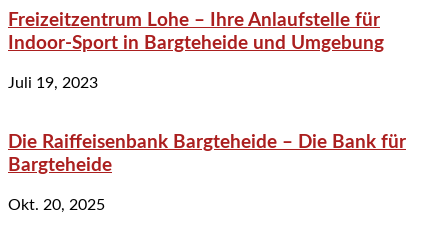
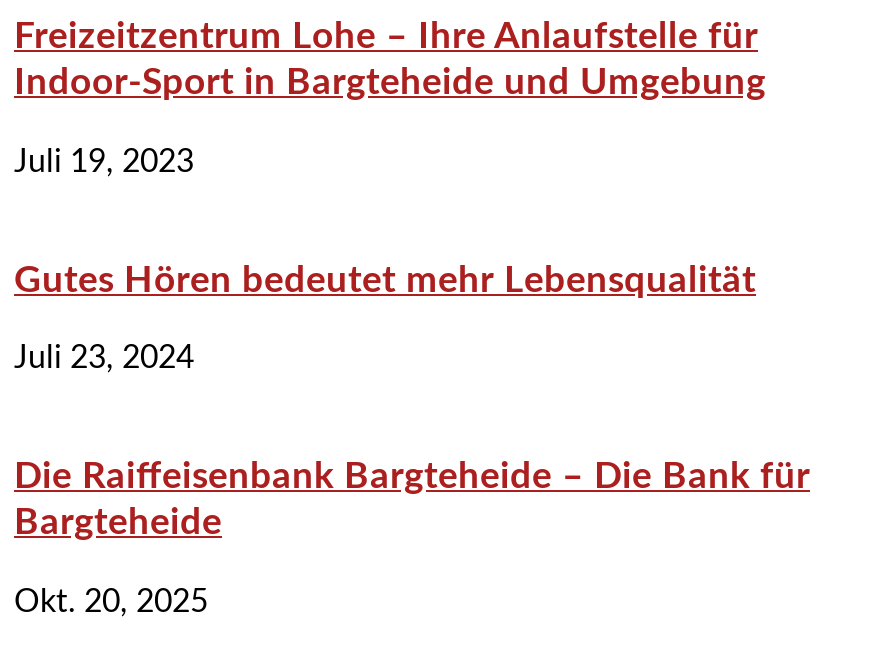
none -> [14,262,756,375] Gutes Hören bedeutet mehr Lebensqualität | Juli 23, 2024

